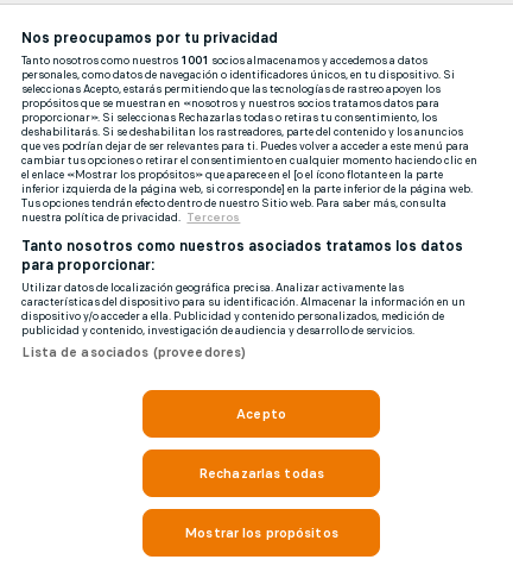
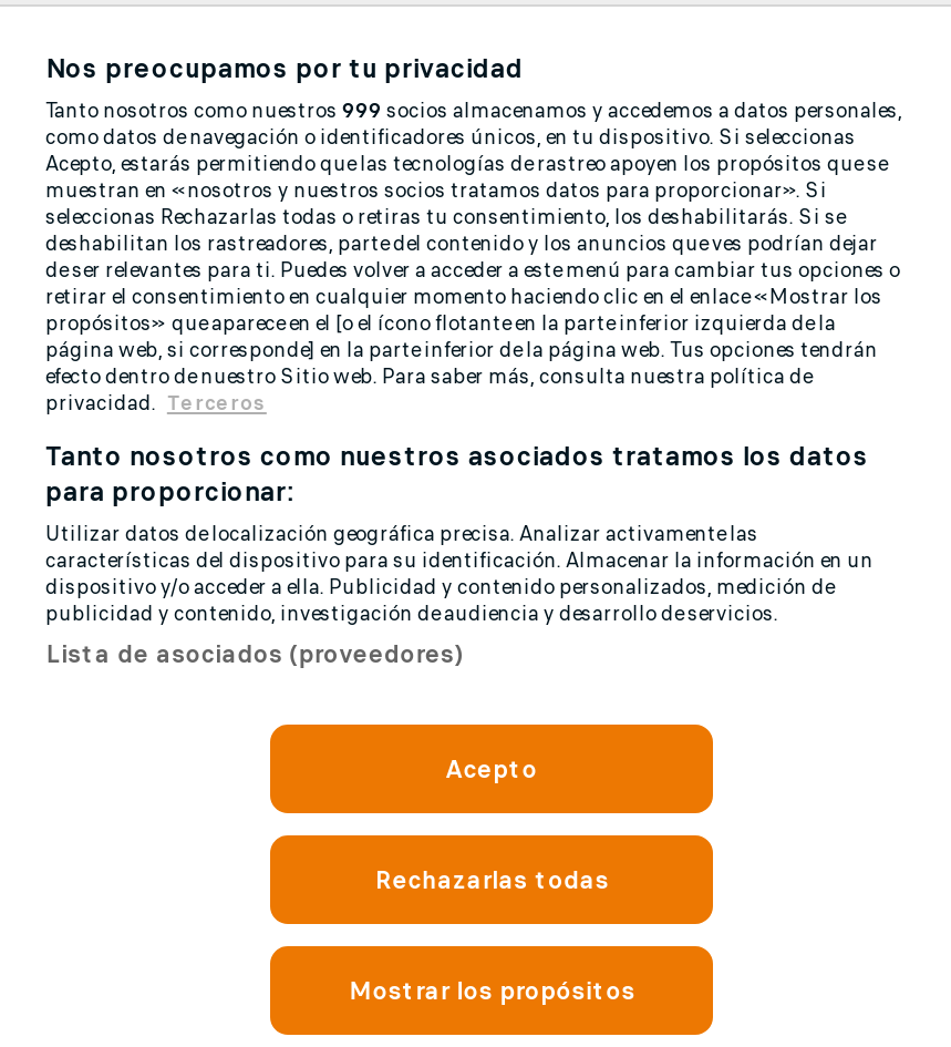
[22,54,478,225] Tanto nosotros como nuestros 1001 socios almacenamos y accedemos a datos | personales, como datos de navegación o identificadores únicos, en tu dispositivo. Si | seleccionas Acepto, estarás permitiendo que las tecnologías de rastreo apoyen los | propósitos que se muestran en «nosotros y nuestros socios tratamos datos para | proporcionar». Si seleccionas Rechazarlas todas o retiras tu consentimiento, los | deshabilitarás. Si se deshabilitan los rastreadores, parte del contenido y los anuncios | que ves podrían dejar de ser relevantes para ti. Puedes volver a acceder a este menú para | cambiar tus opciones o retirar el consentimiento en cualquier momento haciendo clic en | el enlace «Mostrar los propósitos» que aparece en el [o el ícono flotante en la parte | inferior izquierda de la página web, si corresponde] en la parte inferior de la página web. | Tus opciones tendrán efecto dentro de nuestro Sitio web. Para saber más, consulta | nuestra política de privacidad. Terceros -> [45,97,902,417] Tanto nosotros como nuestros 999 socios almacenamos y accedemos a datos personales, | como datos de navegación o identificadores únicos, en tu dispositivo. Si seleccionas | Acepto, estarás permitiendo que las tecnologías de rastreo apoyen los propósitos que se | muestran en «nosotros y nuestros socios tratamos datos para proporcionar». Si | seleccionas Rechazarlas todas o retiras tu consentimiento, los deshabilitarás. Si se | deshabilitan los rastreadores, parte del contenido y los anuncios que ves podrían dejar | de ser relevantes para ti. Puedes volver a acceder a este menú para cambiar tus opciones o | retirar el consentimiento en cualquier momento haciendo clic en el enlace «Mostrar los | propósitos» que aparece en el [o el ícono flotante en la parte inferior izquierda de la | página web, si corresponde] en la parte inferior de la página web. Tus opciones tendrán | efecto dentro de nuestro Sitio web. Para saber más, consulta nuestra política de | privacidad. Terceros

